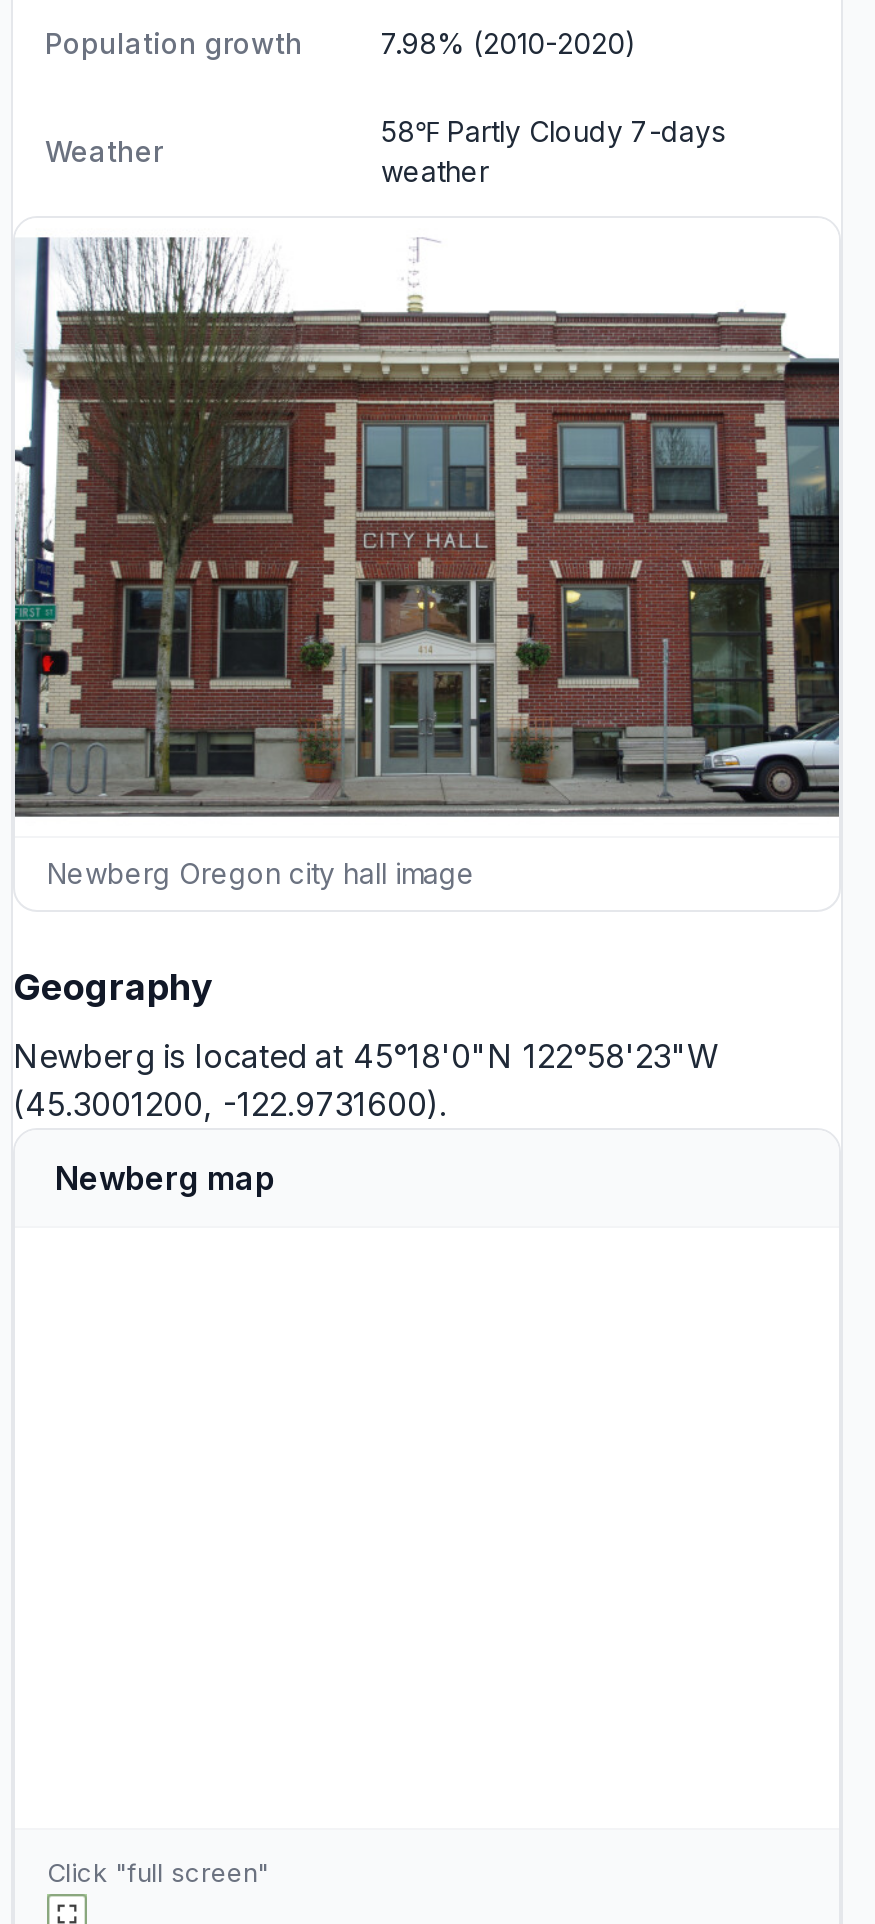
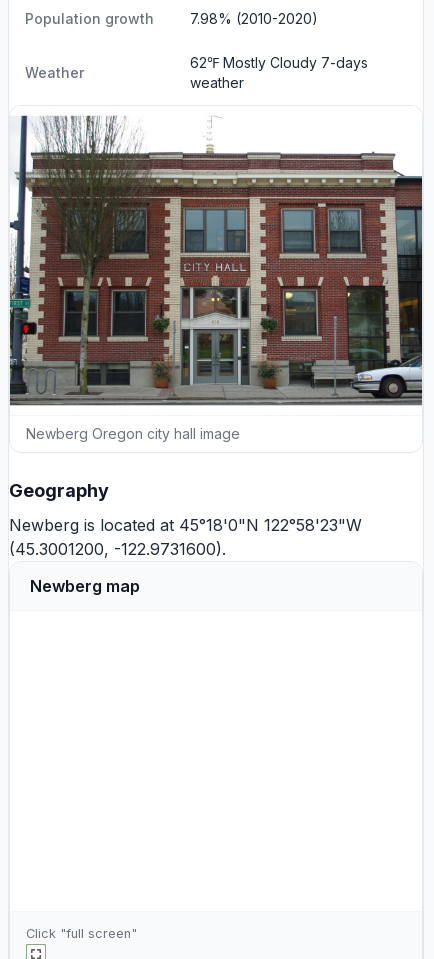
[381,113,725,147] 58℉ Partly Cloudy 7-days -> [190,53,368,70] 62℉ Mostly Cloudy 7-days

